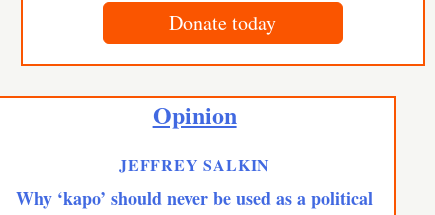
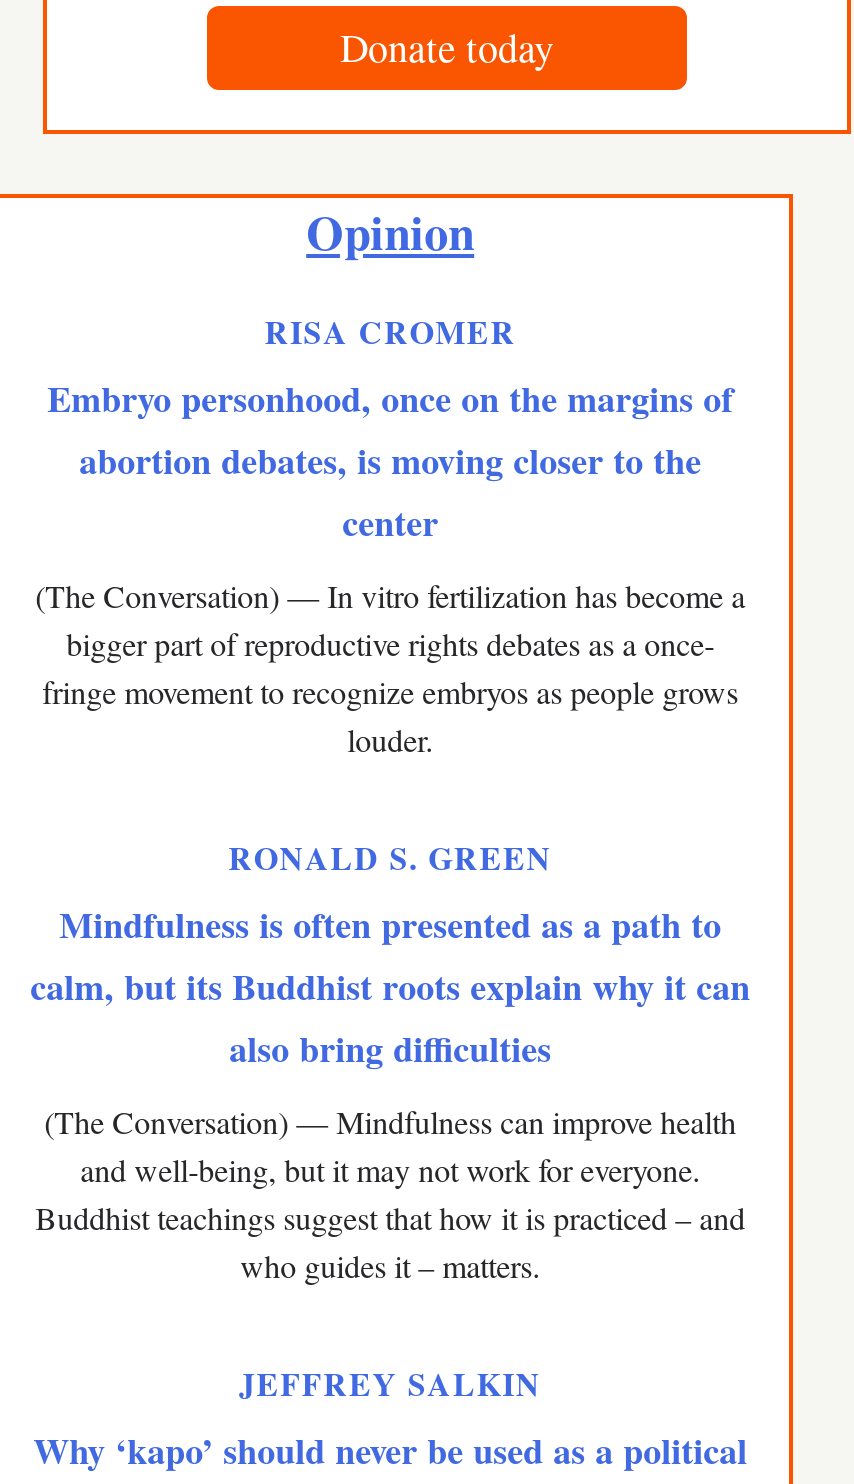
none -> [30,308,750,1286] RISA CROMER | Embryo personhood, once on the margins of | abortion debates, is moving closer to the | center | (The Conversation) — In vitro fertilization has become a | bigger part of reproductive rights debates as a once- | fringe movement to recognize embryos as people grows | louder. | RONALD S. GREEN | Mindfulness is often presented as a path to | calm, but its Buddhist roots explain why it can | also bring difficulties | (The Conversation) — Mindfulness can improve health | and well-being, but it may not work for everyone. | Buddhist teachings suggest that how it is practiced – and | who guides it – matters.

